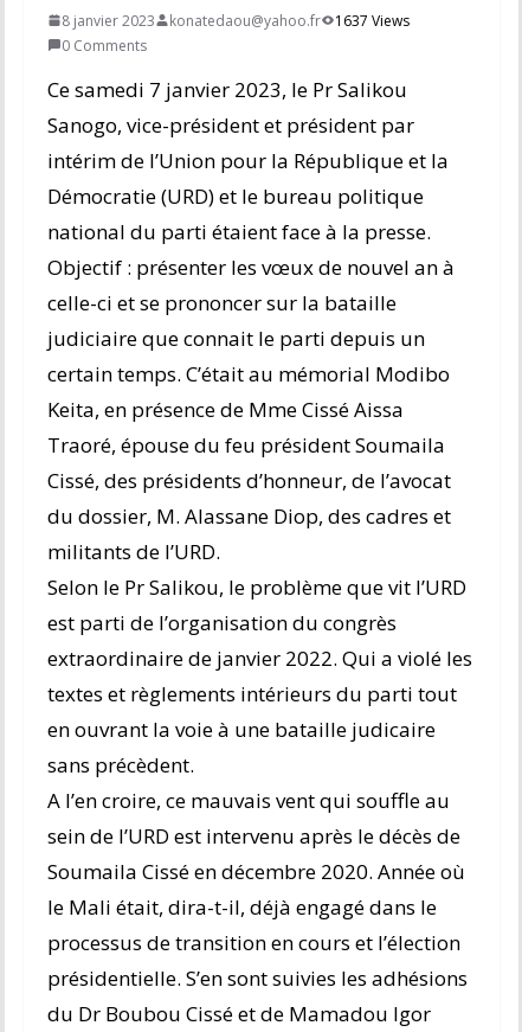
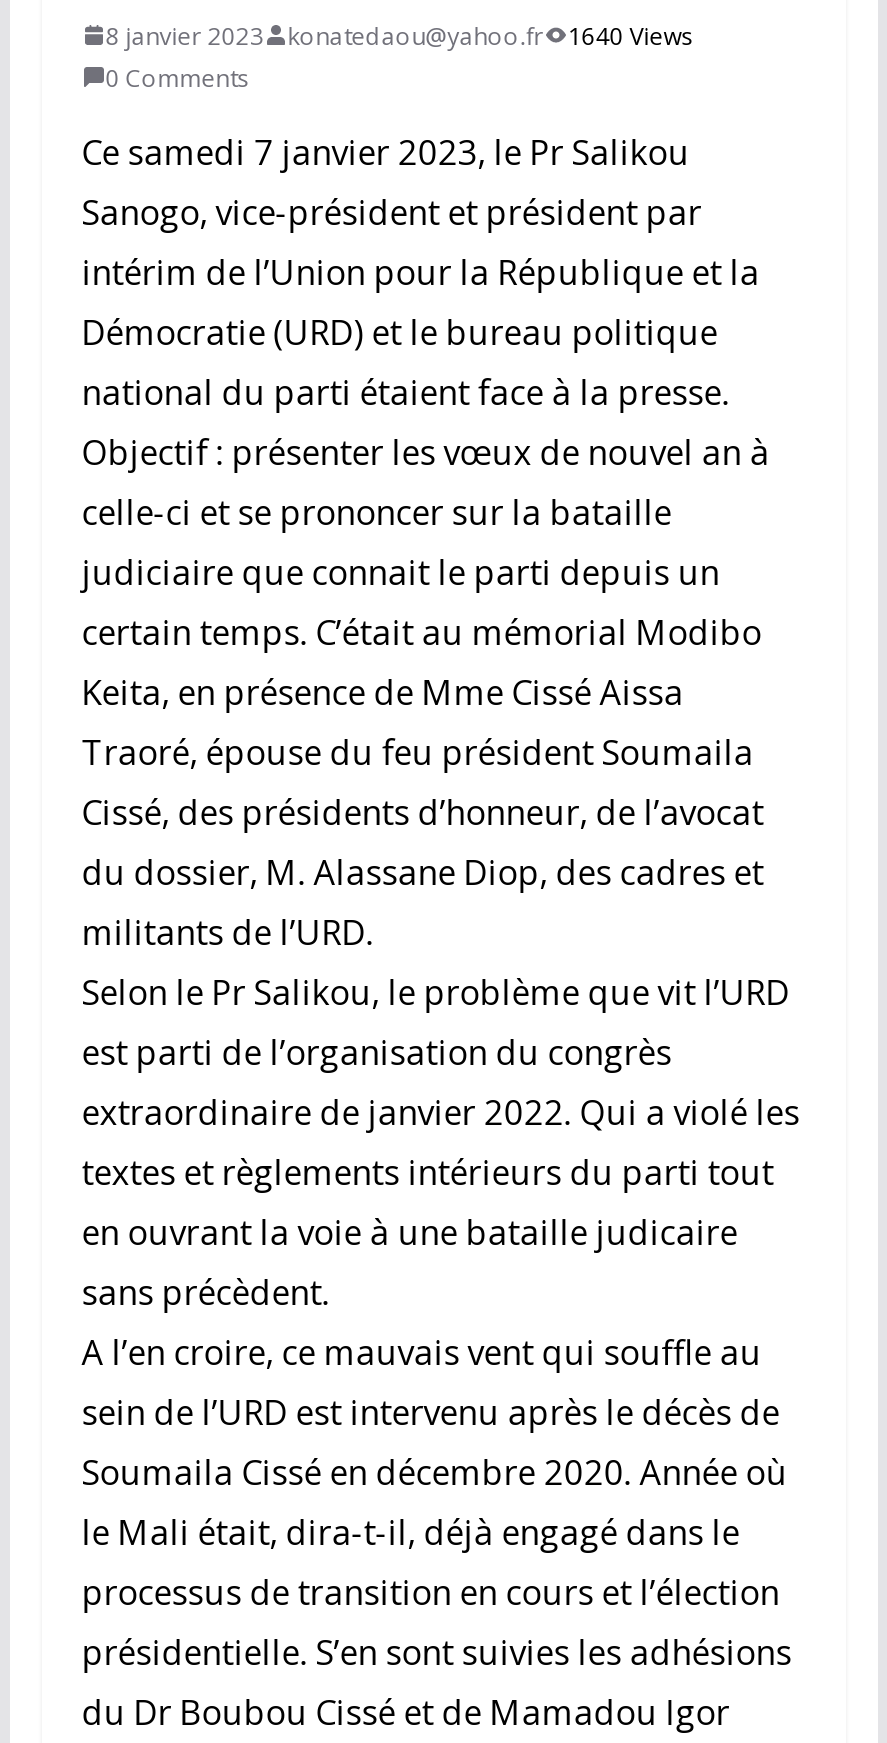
[61,10,409,31] 8 janvier 2023 konatedaou@yahoo.fr 1637 Views -> [105,19,693,53] 8 janvier 2023 konatedaou@yahoo.fr 1640 Views

